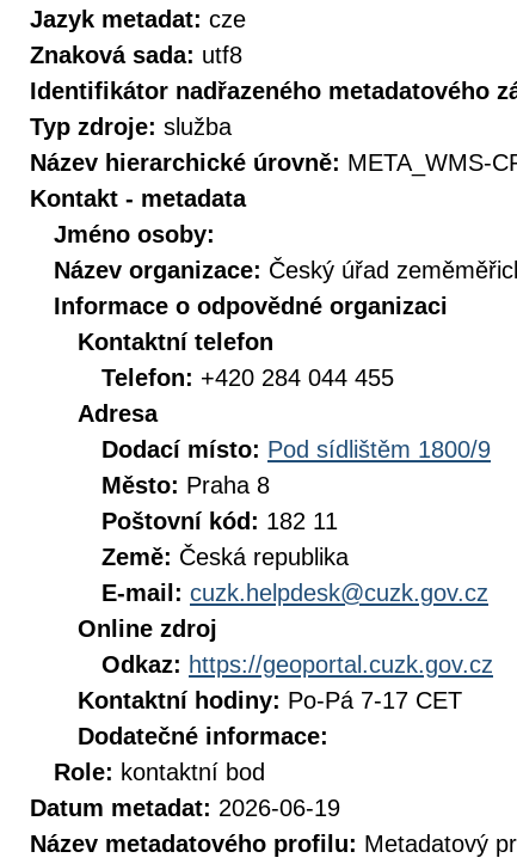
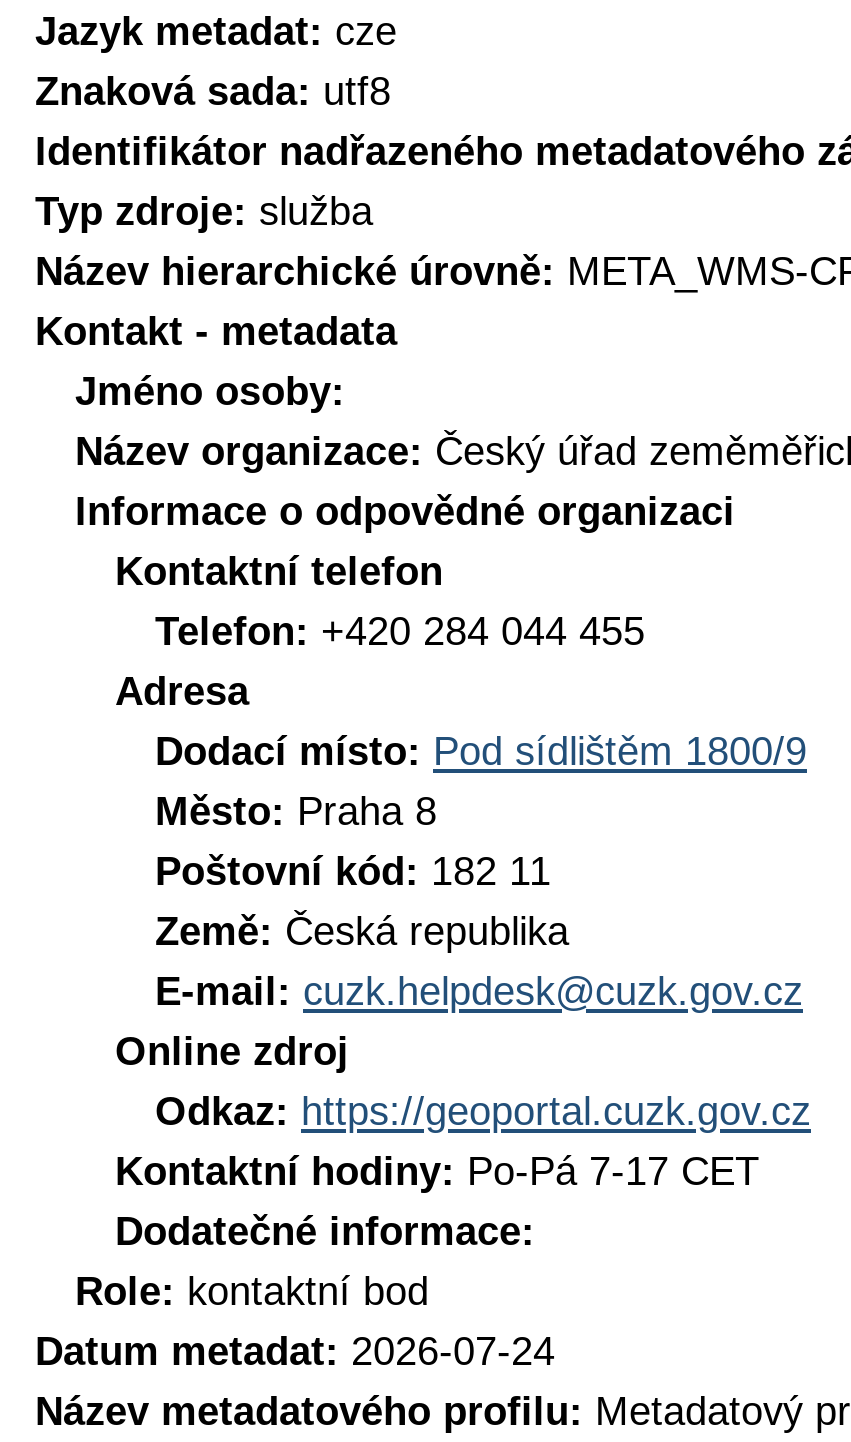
[30,795,340,821] Datum metadat: 2026-06-19 -> [35,1329,555,1373] Datum metadat: 2026-07-24

